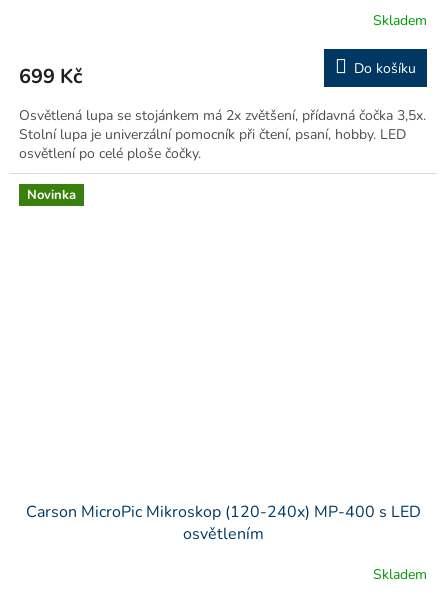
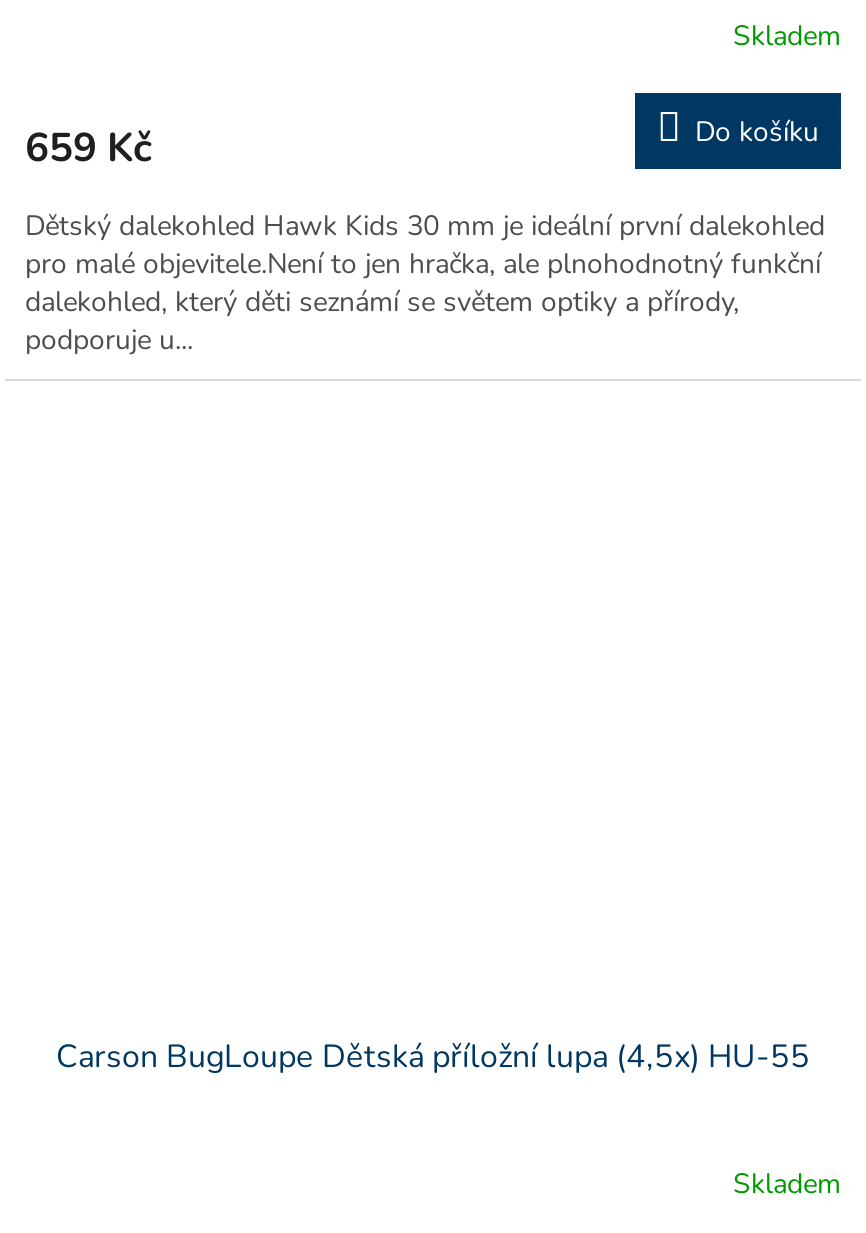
[19,63,82,90] 699 Kč -> [25,121,151,175] 659 Kč
[19,106,426,204] Osvětlená lupa se stojánkem má 2x zvětšení, přídavná čočka 3,5x. | Stolní lupa je univerzální pomocník při čtení, psaní, hobby. LED | osvětlení po celé ploše čočky. | Novinka -> [25,207,825,359] Dětský dalekohled Hawk Kids 30 mm je ideální první dalekohled | pro malé objevitele.Není to jen hračka, ale plnohodnotný funkční | dalekohled, který děti seznámí se světem optiky a přírody, | podporuje u...
[25,501,420,545] Carson MicroPic Mikroskop (120-240x) MP-400 s LED | osvětlením -> [56,1035,810,1079] Carson BugLoupe Dětská příložní lupa (4,5x) HU-55

